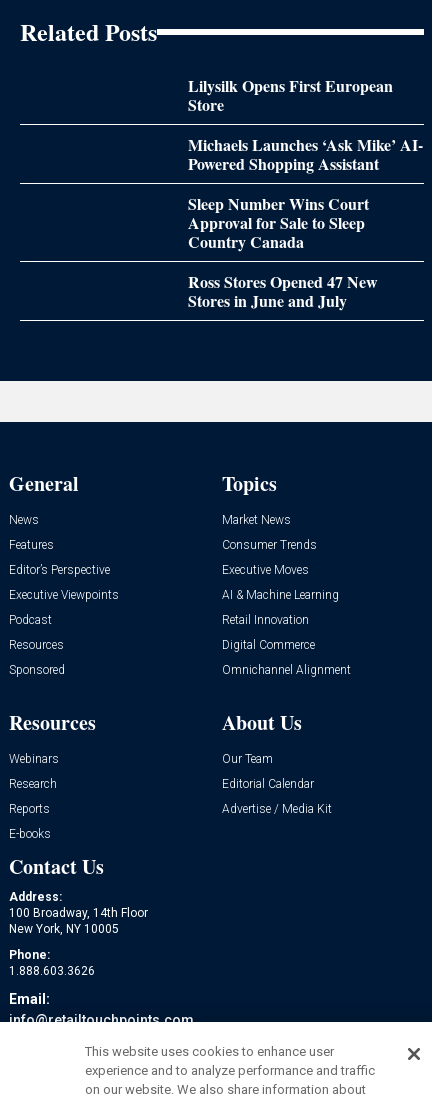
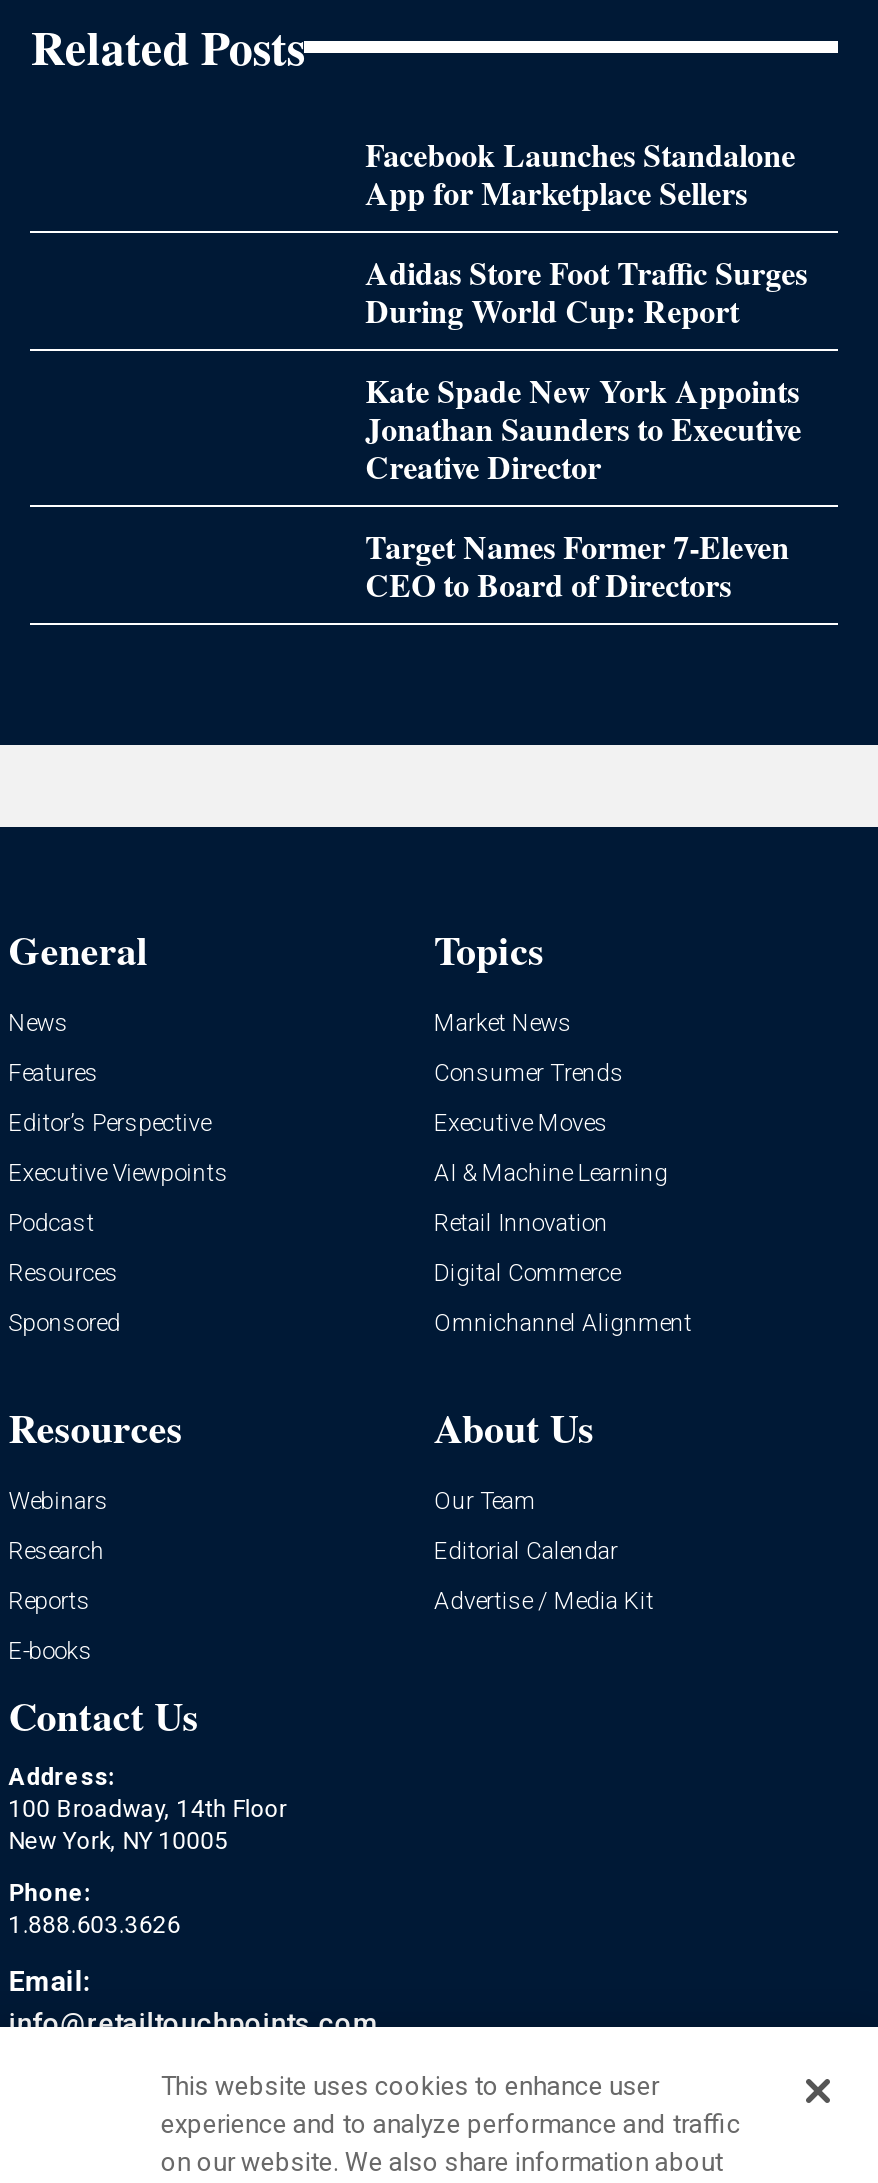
[188,74,393,116] Lilysilk Opens First European | Store -> [365,131,795,215] Facebook Launches Standalone | App for Marketplace Sellers
[188,133,423,175] Michaels Launches ‘Ask Mike’ AI- | Powered Shopping Assistant -> [365,249,807,333] Adidas Store Foot Traffic Surges | During World Cup: Report
[188,192,369,253] Sleep Number Wins Court | Approval for Sale to Sleep | Country Canada -> [365,367,801,489] Kate Spade New York Appoints | Jonathan Saunders to Executive | Creative Director
[188,270,378,312] Ross Stores Opened 47 New | Stores in June and July -> [365,523,789,607] Target Names Former 7-Eleven | CEO to Board of Directors

